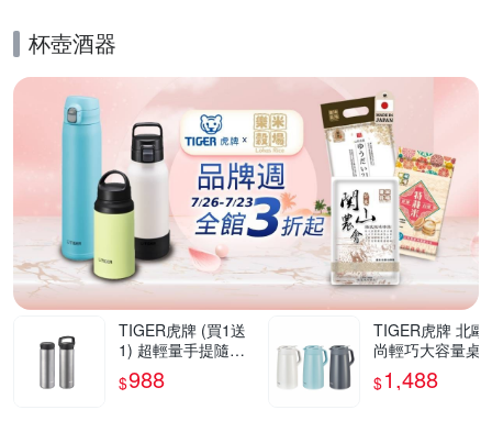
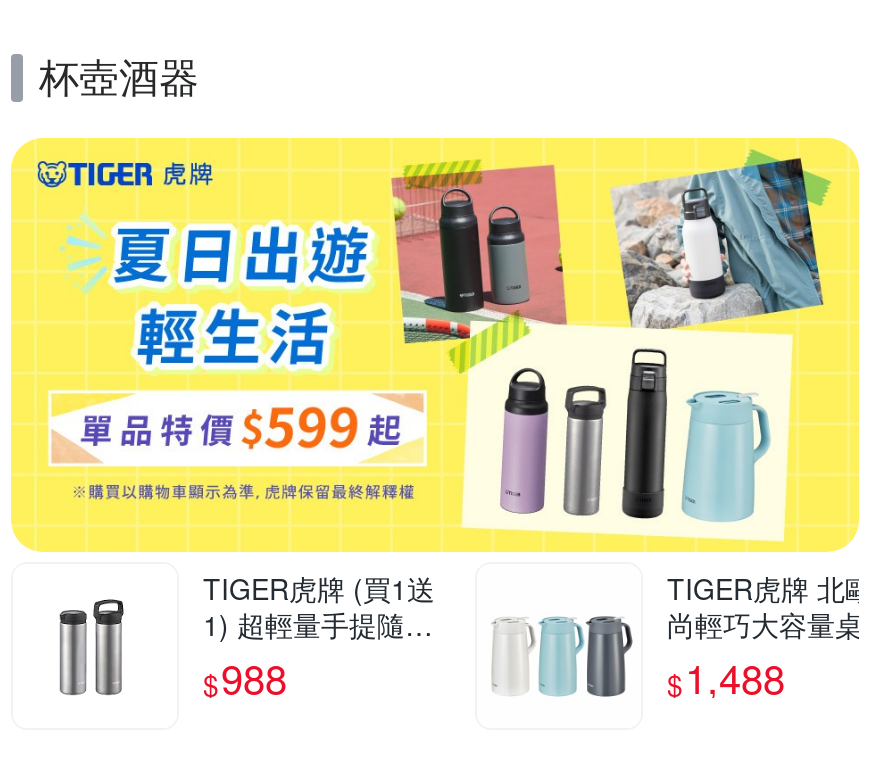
[13,77,479,310] [image] -> [9,136,861,554] [image]

